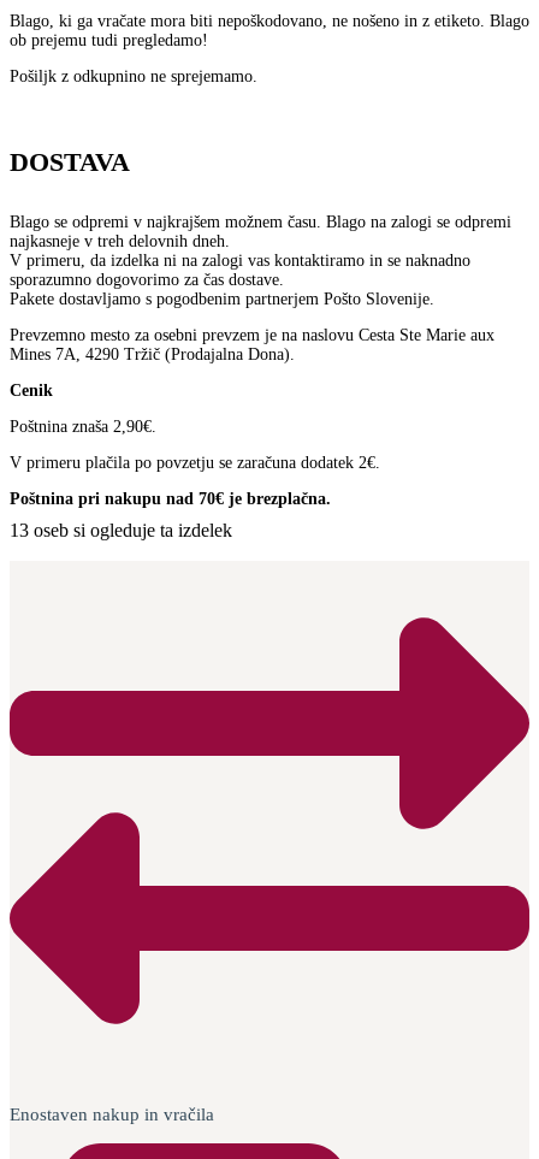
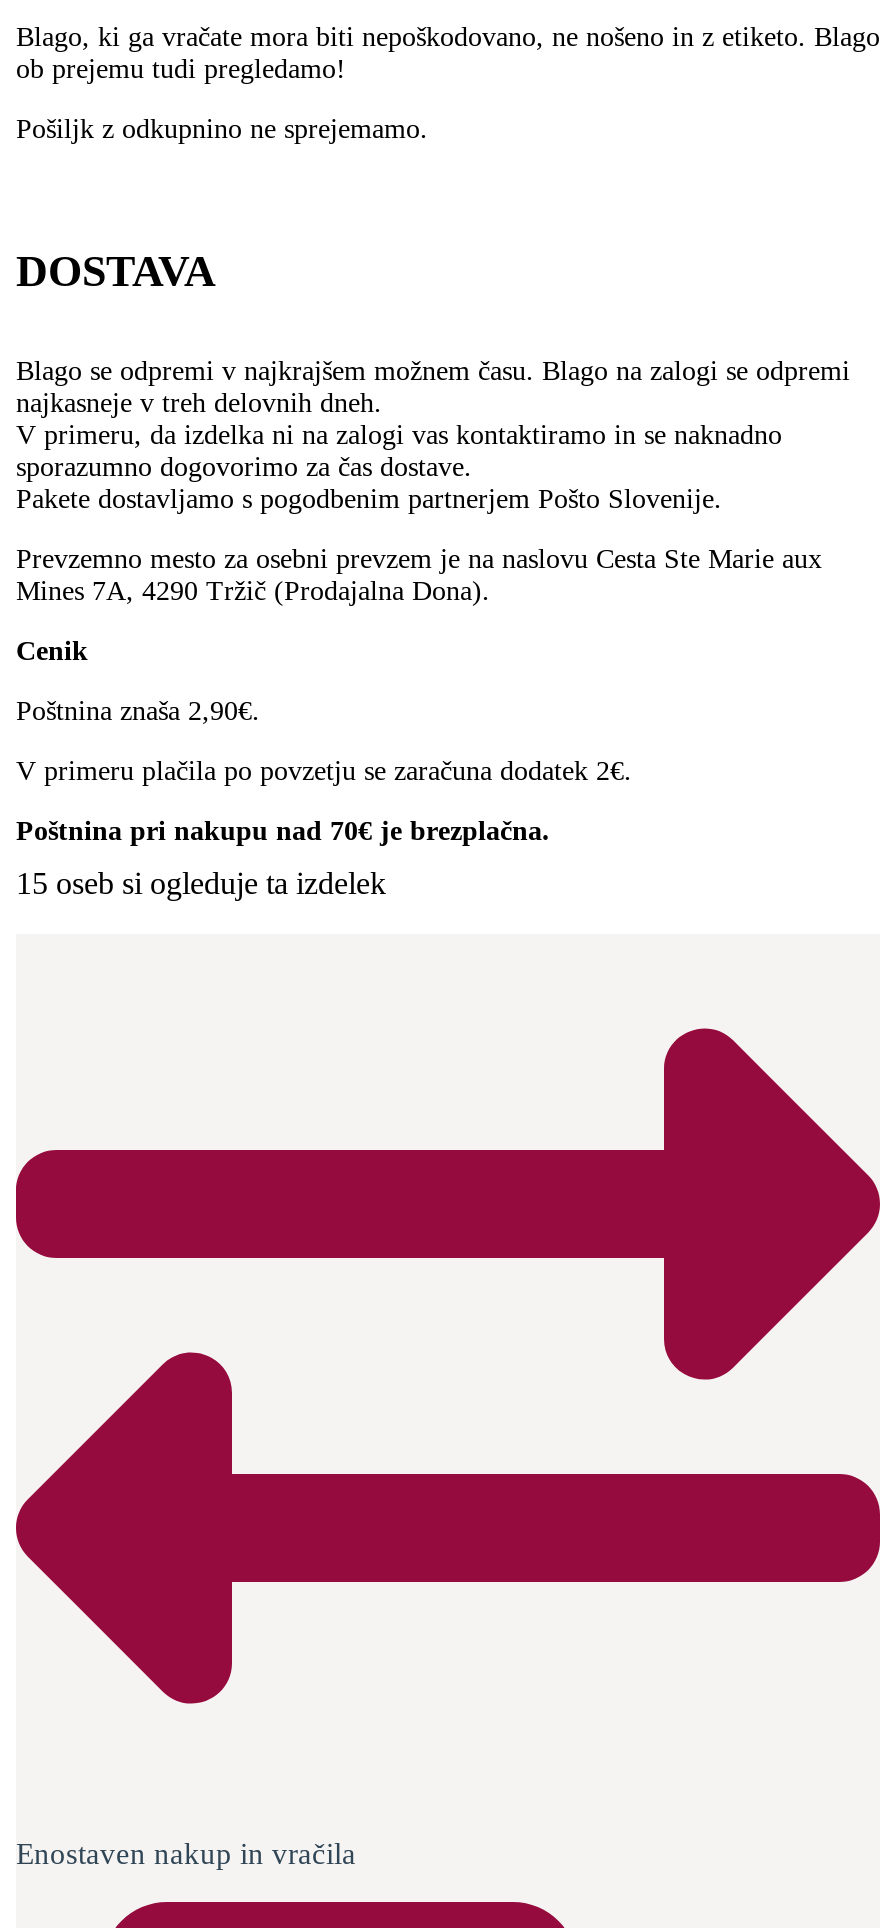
[10,520,232,541] 13 oseb si ogleduje ta izdelek -> [16,866,386,900] 15 oseb si ogleduje ta izdelek

